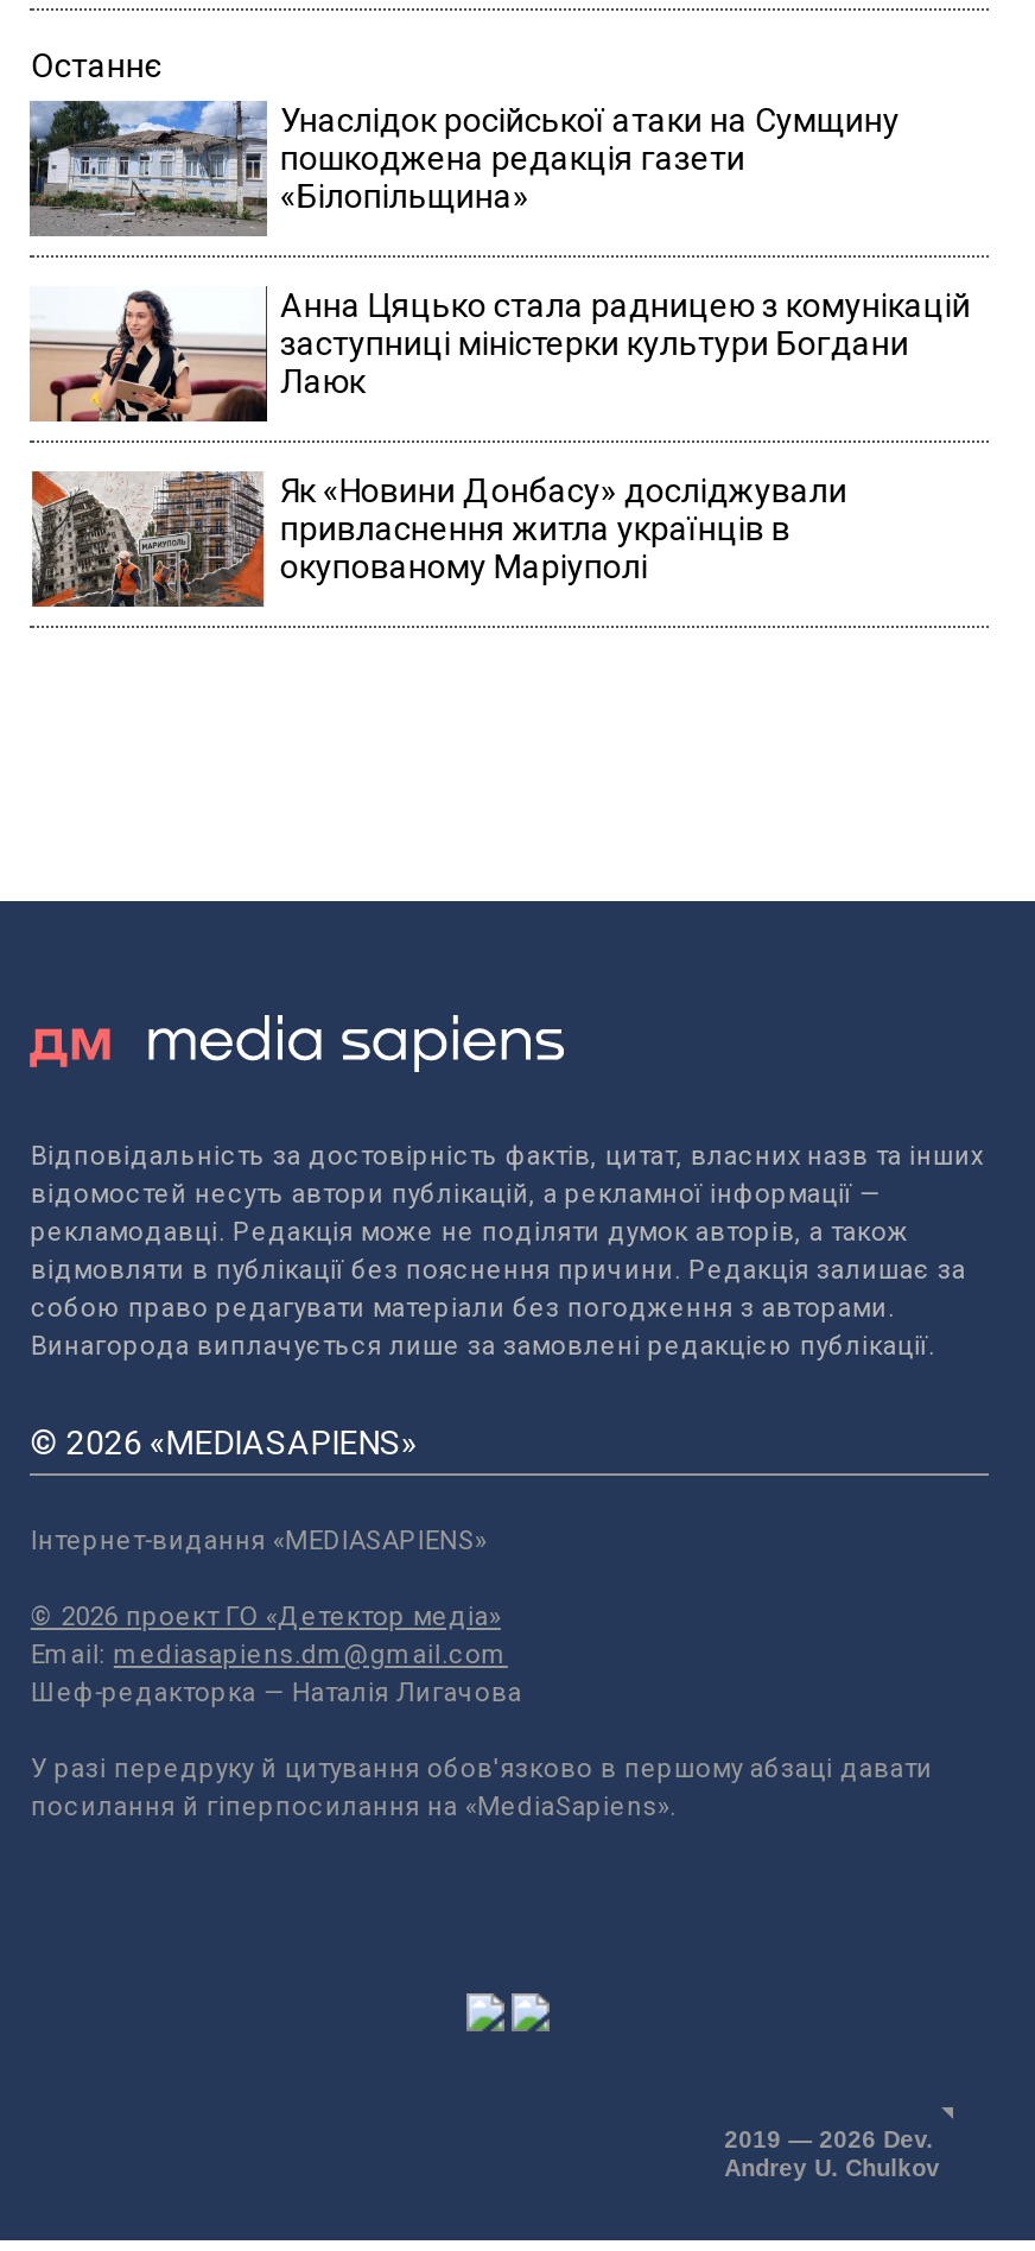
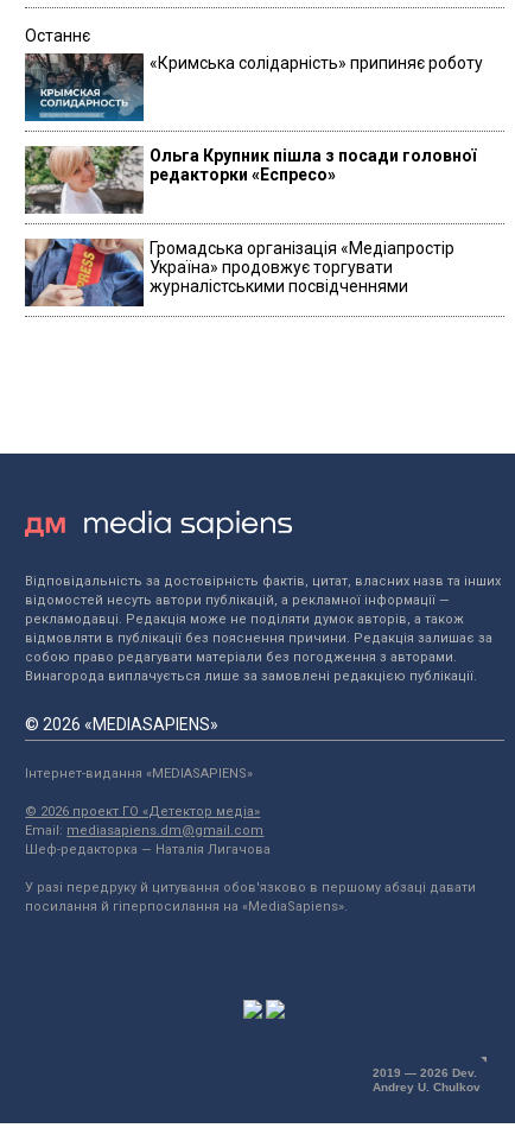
[27,99,899,239] [image] | Унаслідок російської атаки на Сумщину | пошкоджена редакція газети | «Білопільщина» -> [24,52,483,122] [image] | «Кримська солідарність» припиняє роботу
[30,286,971,424] [image] | Анна Цяцько стала радницею з комунікацій | заступниці міністерки культури Богдани | Лаюк -> [24,145,476,215] [image] | Ольга Крупник пішла з посади головної | редакторки «Еспресо»
[30,471,847,609] [image] | Як «Новини Донбасу» досліджували | привласнення житла українців в | окупованому Маріуполі -> [24,239,455,308] [image] | Громадська організація «Медіапростір | Україна» продовжує торгувати | журналістськими посвідченнями

